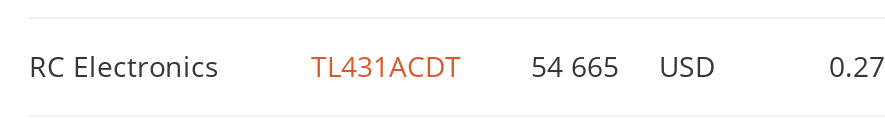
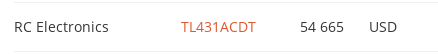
[829,46,885,84] 0.27 -> none

